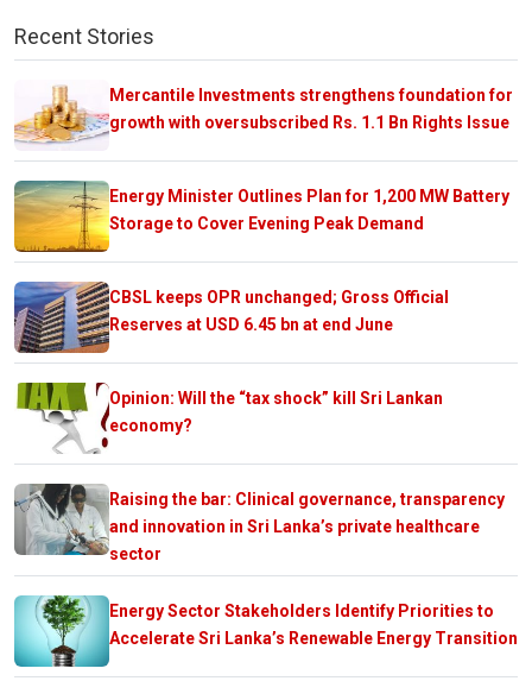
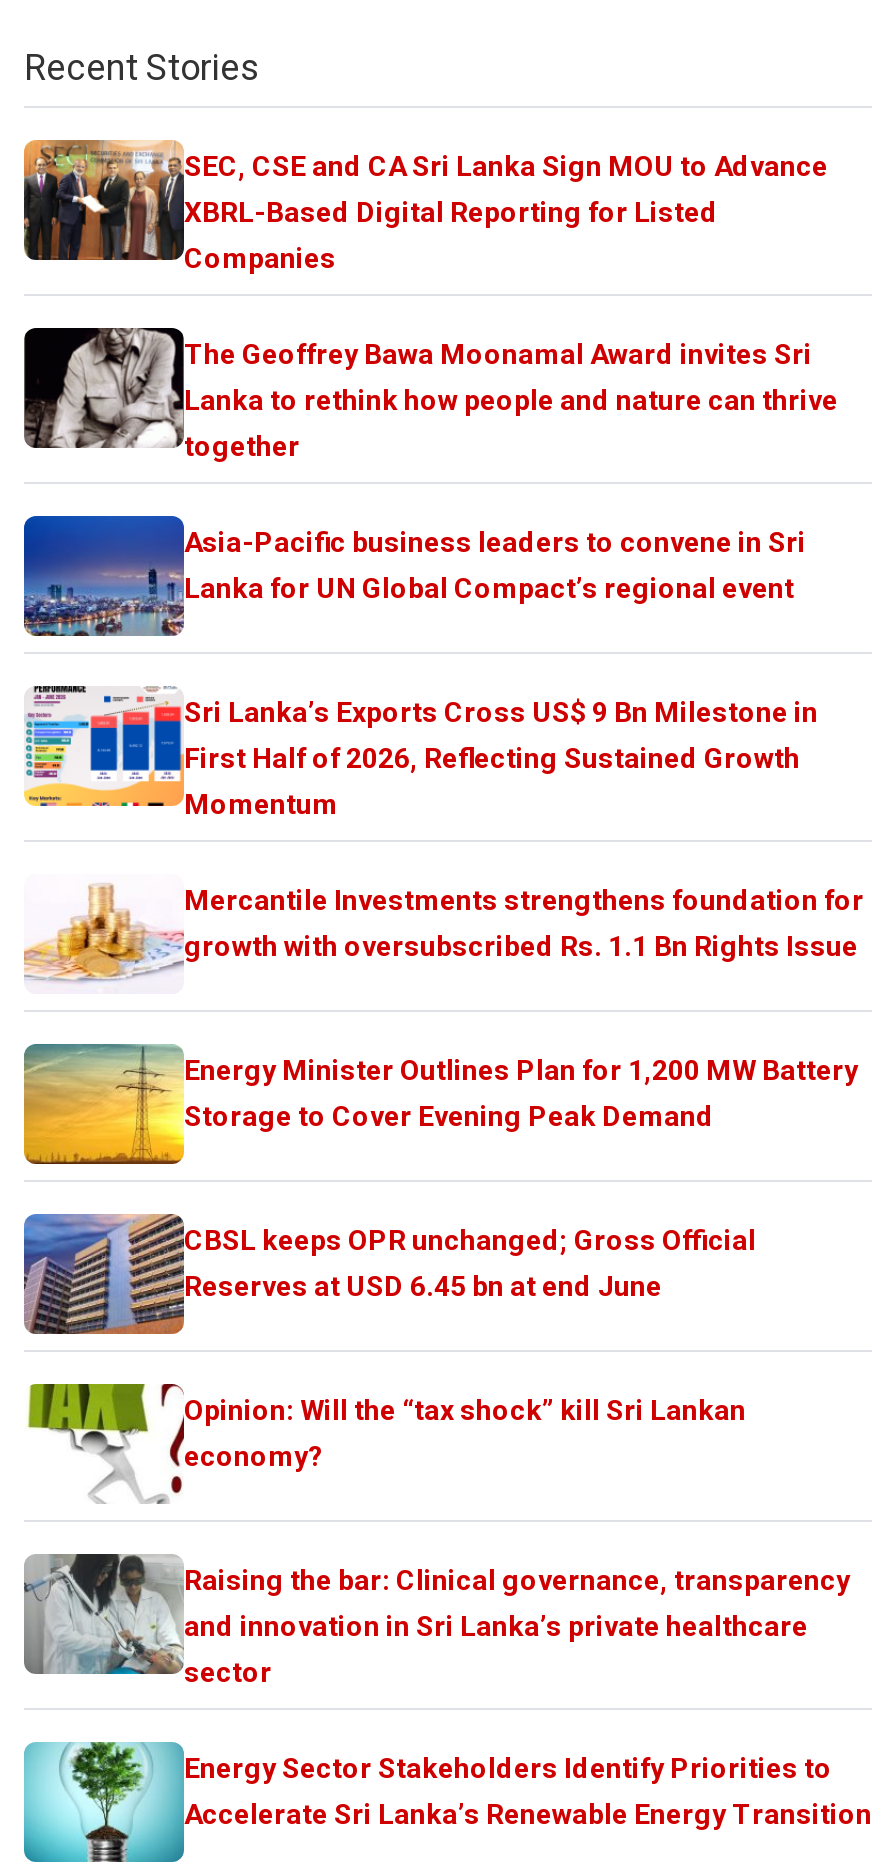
none -> [22,138,838,604] [image] | SEC, CSE and CA Sri Lanka Sign MOU to Advance | XBRL-Based Digital Reporting for Listed | Companies | The Geoffrey Bawa Moonamal Award invites Sri | Lanka to rethink how people and nature can thrive | together | Asia-Pacific business leaders to convene in Sri | Lanka for UN Global Compact’s regional event
none -> [22,514,818,820] [image] | Sri Lanka’s Exports Cross US$ 9 Bn Milestone in | First Half of 2026, Reflecting Sustained Growth | Momentum
none -> [22,326,156,450] [image]
none -> [22,684,156,808] [image]

